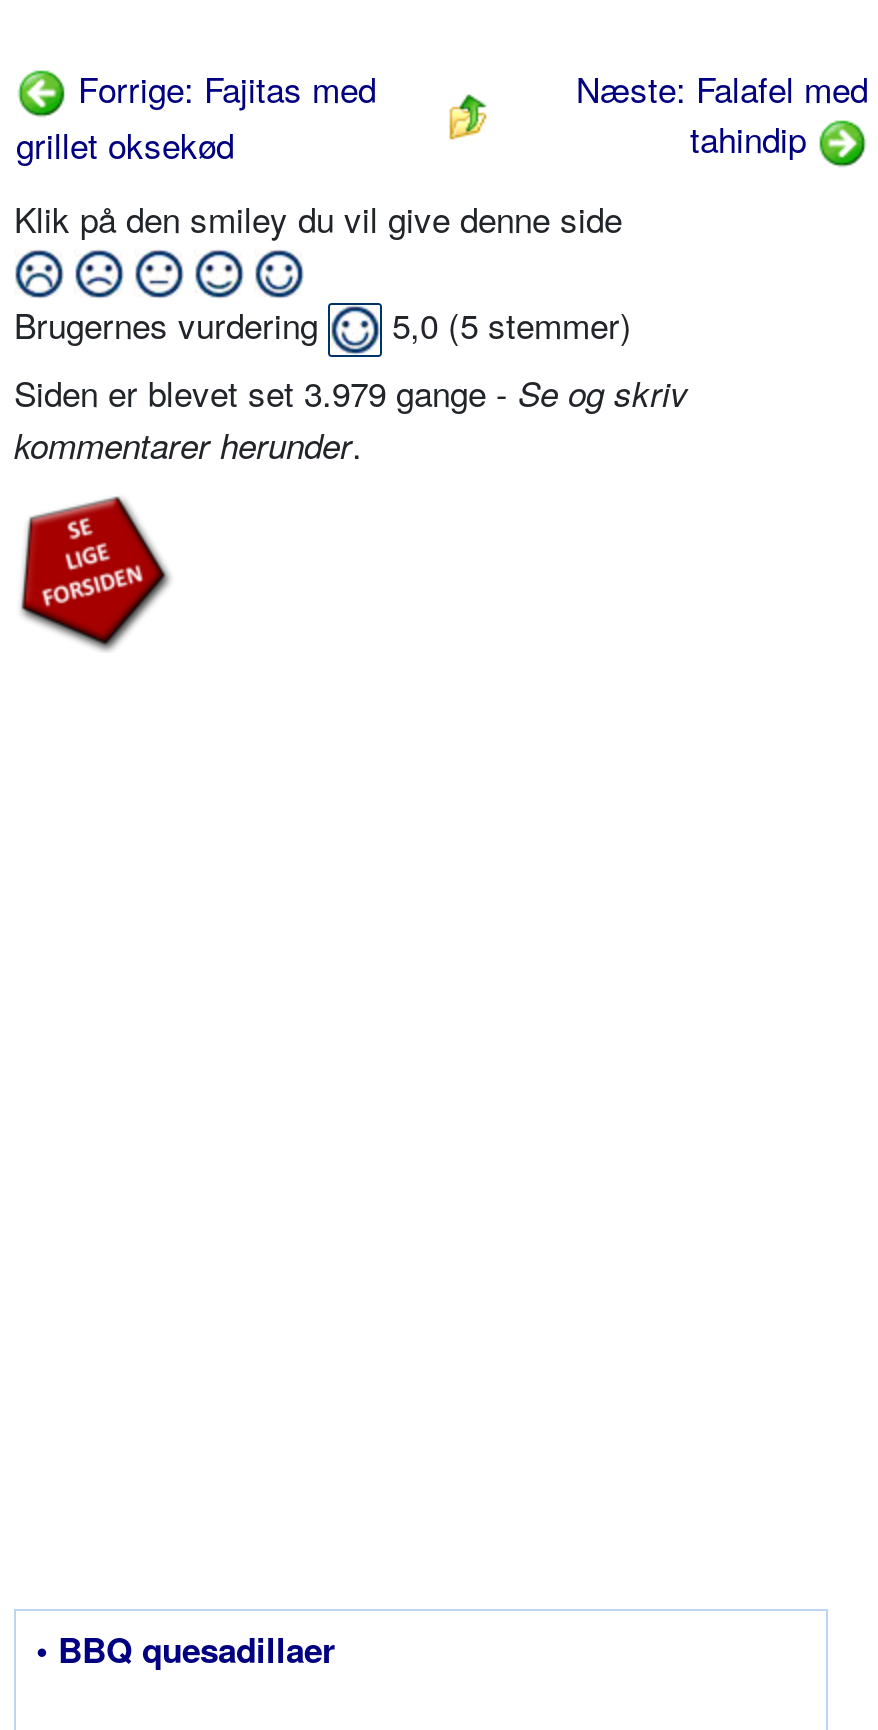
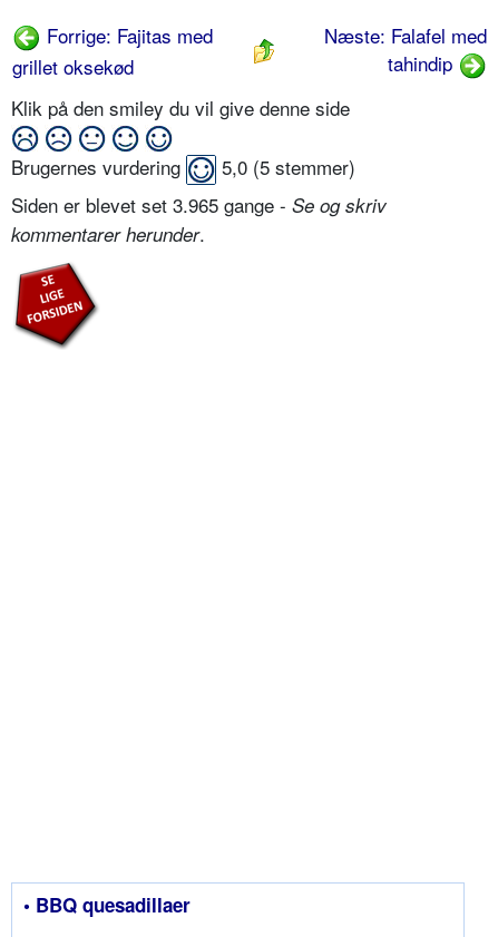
[14,367,688,417] Siden er blevet set 3.979 gange - Se og skriv -> [11,190,387,218] Siden er blevet set 3.965 gange - Se og skriv

